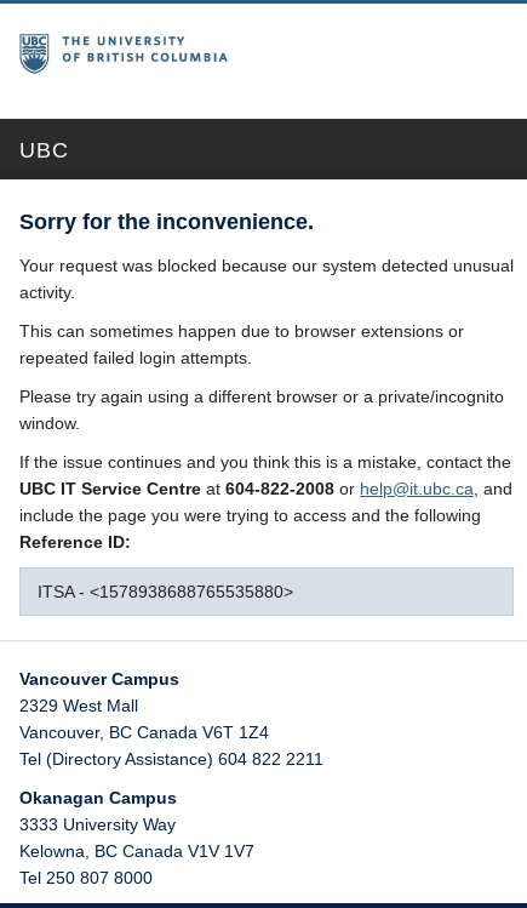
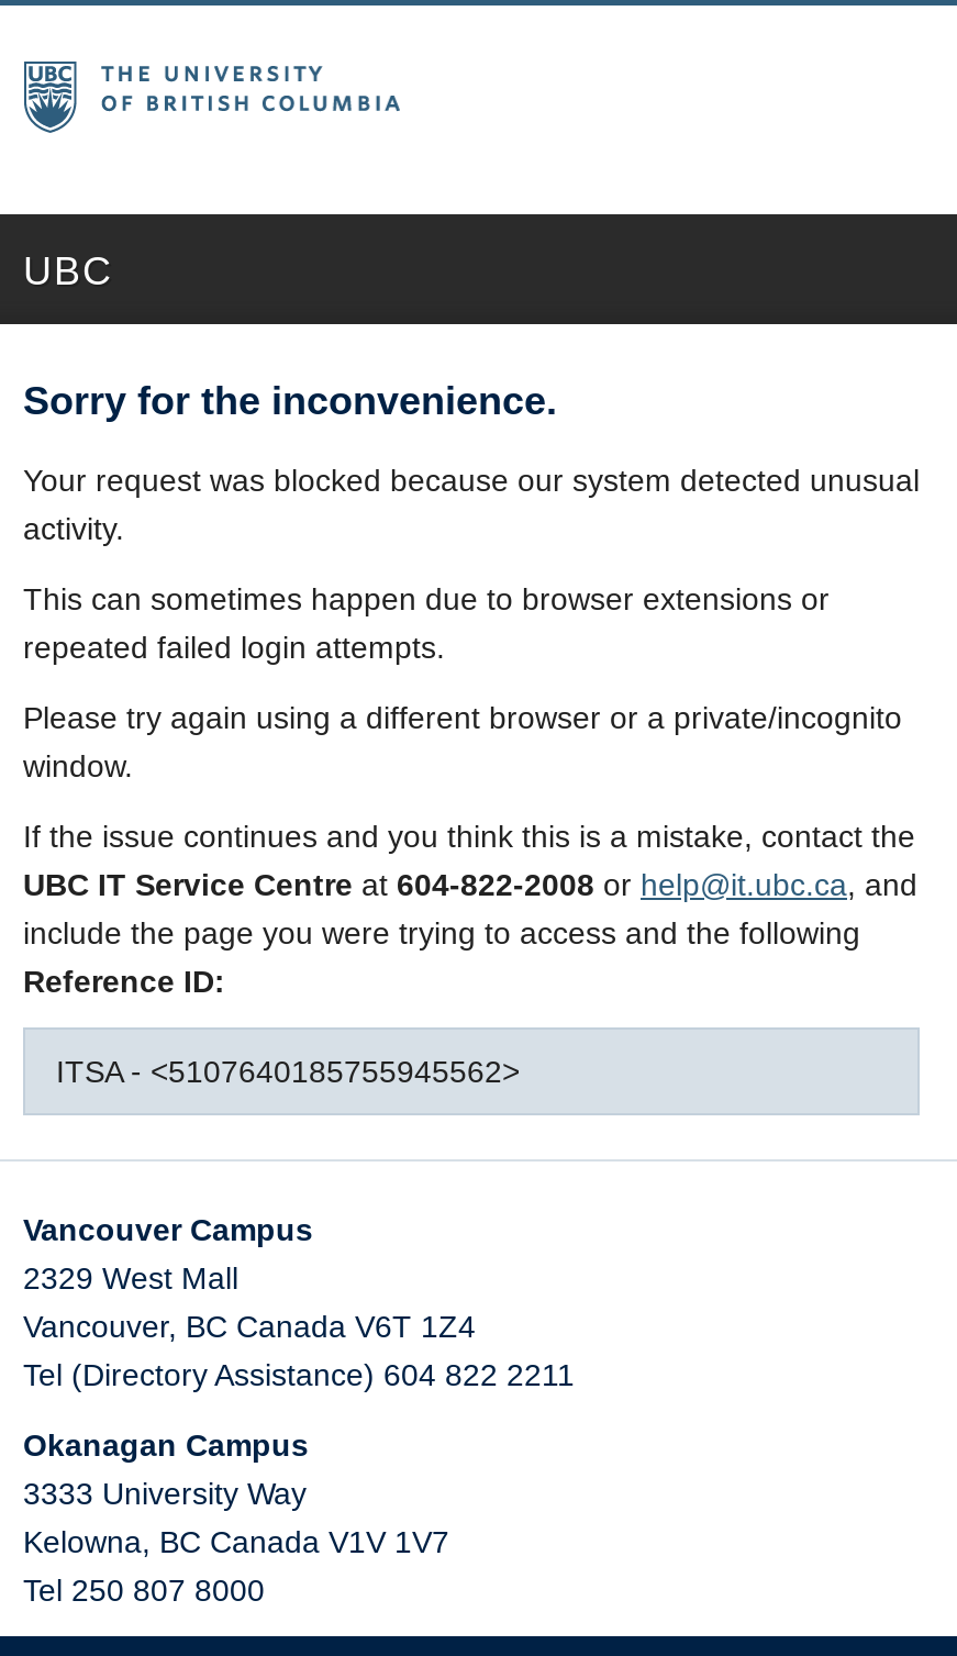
[38,582,293,601] ITSA - <1578938688765535880> -> [56,1054,520,1089] ITSA - <5107640185755945562>

